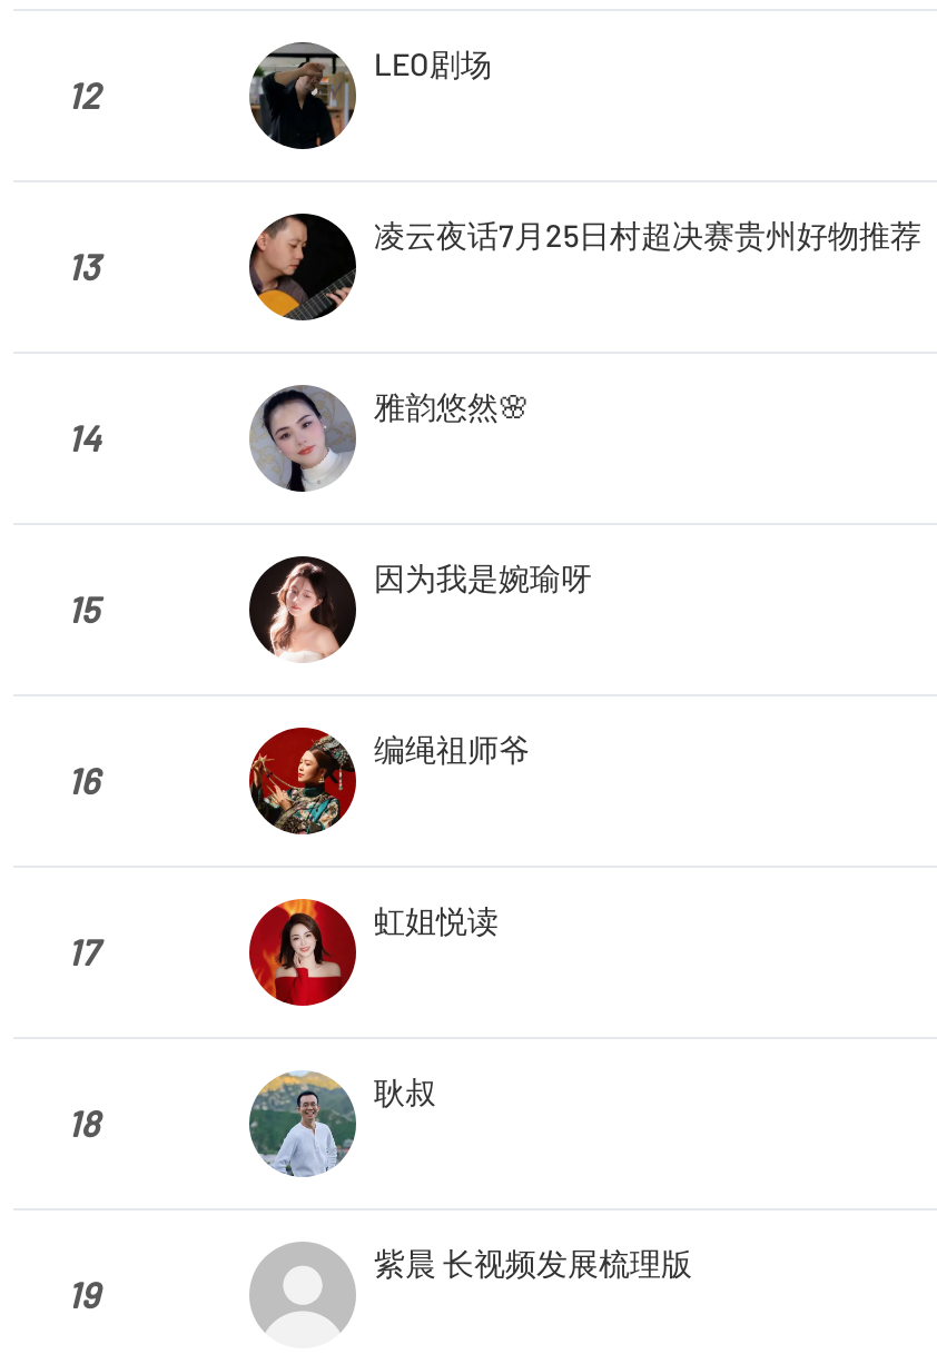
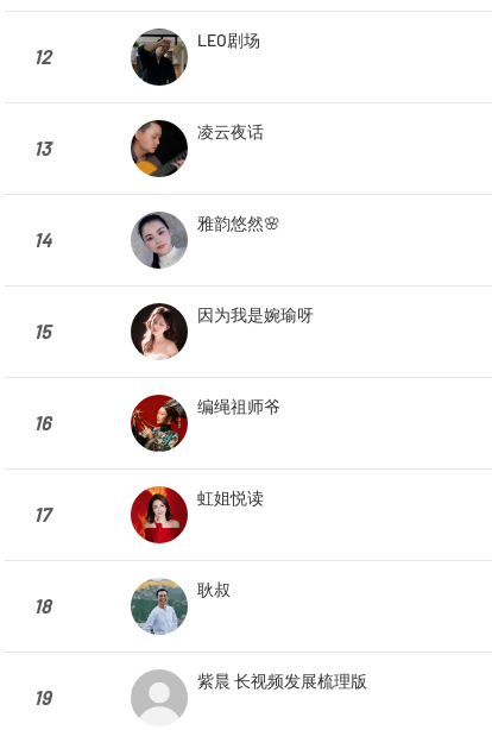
[374,218,921,254] 凌云夜话7月25日村超决赛贵州好物推荐 -> [197,122,264,141] 凌云夜话

